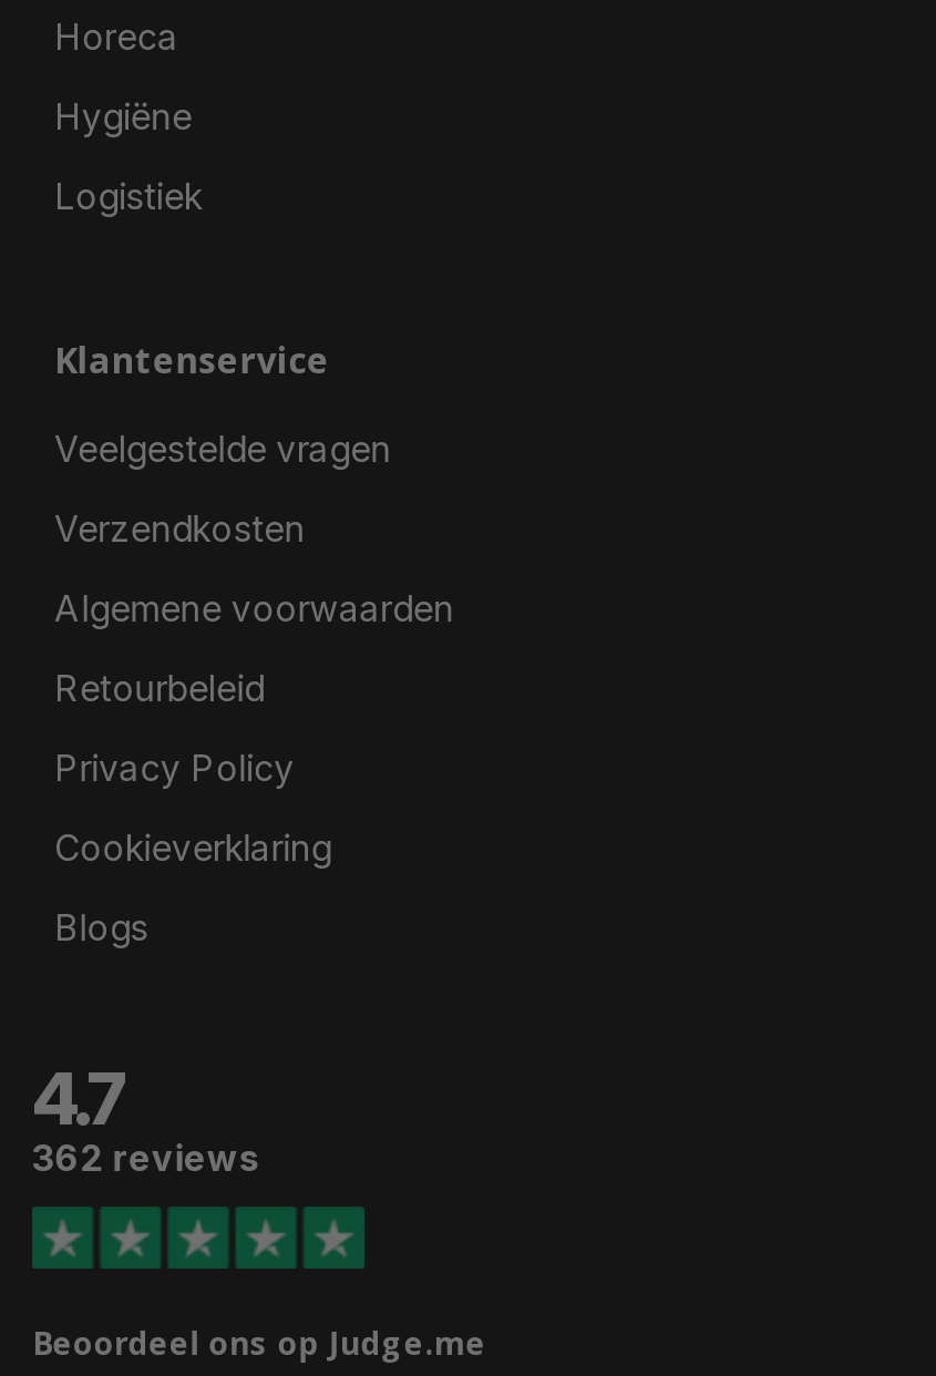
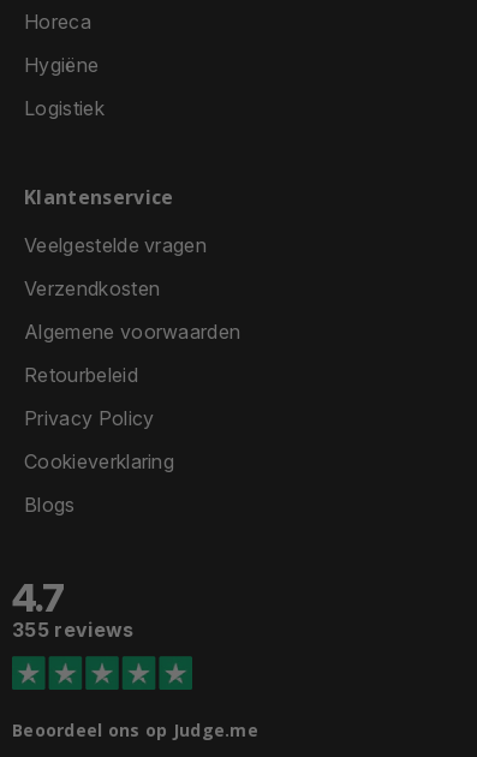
[32,1136,259,1181] 362 reviews -> [12,618,134,642] 355 reviews

